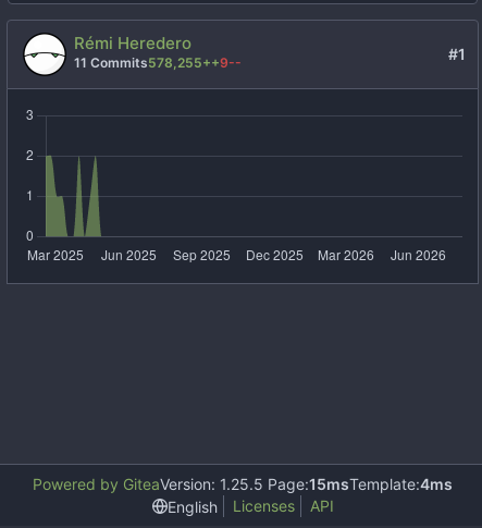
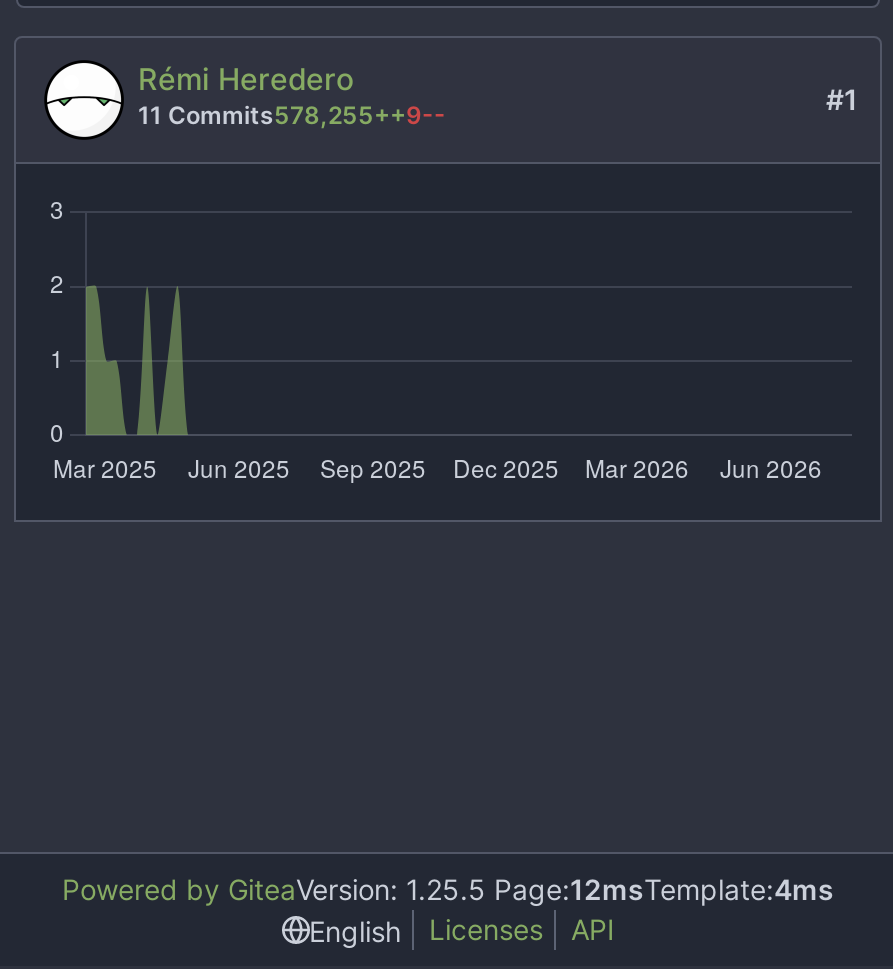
[33,475,453,493] Powered by GiteaVersion: 1.25.5 Page:15msTemplate:4ms -> [62,872,834,906] Powered by GiteaVersion: 1.25.5 Page:12msTemplate:4ms

